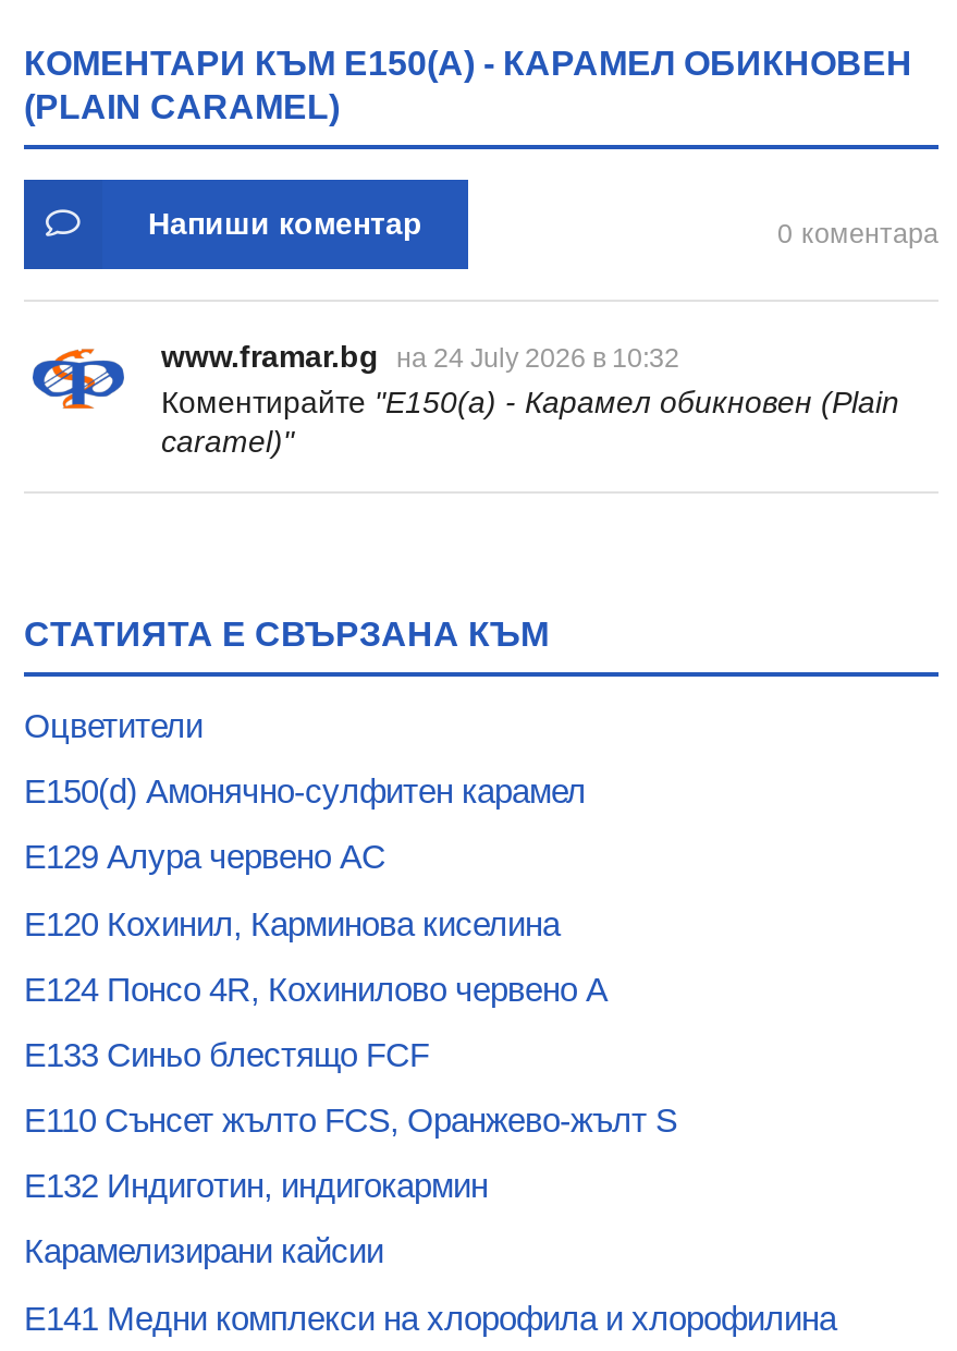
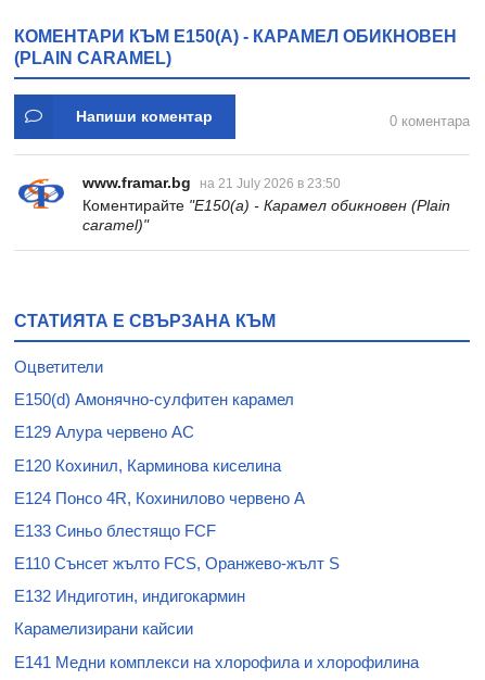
[161,339,679,373] www.framar.bg на 24 July 2026 в 10:32 -> [82,174,341,191] www.framar.bg на 21 July 2026 в 23:50

